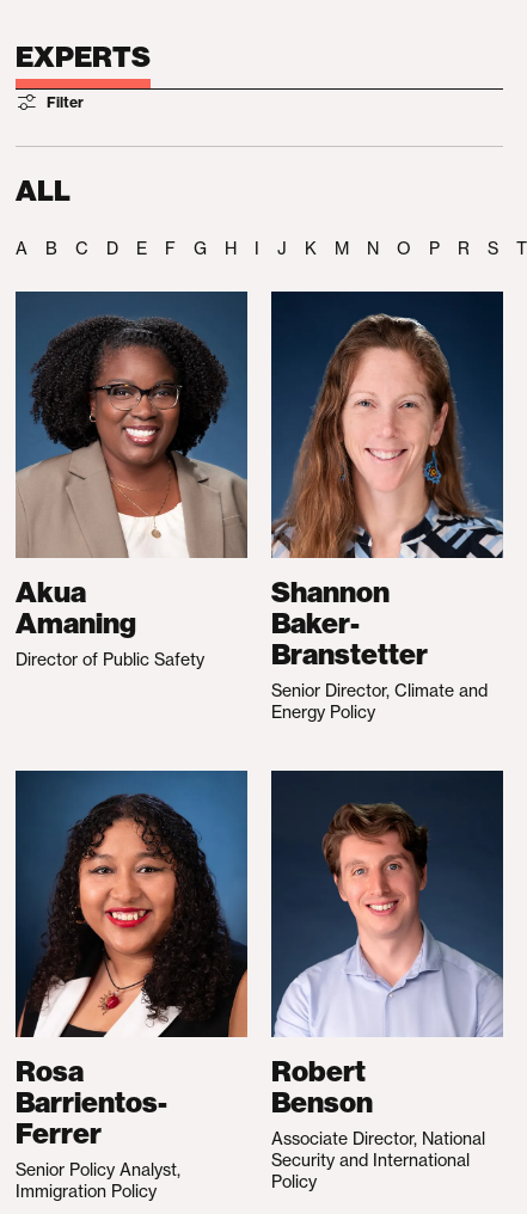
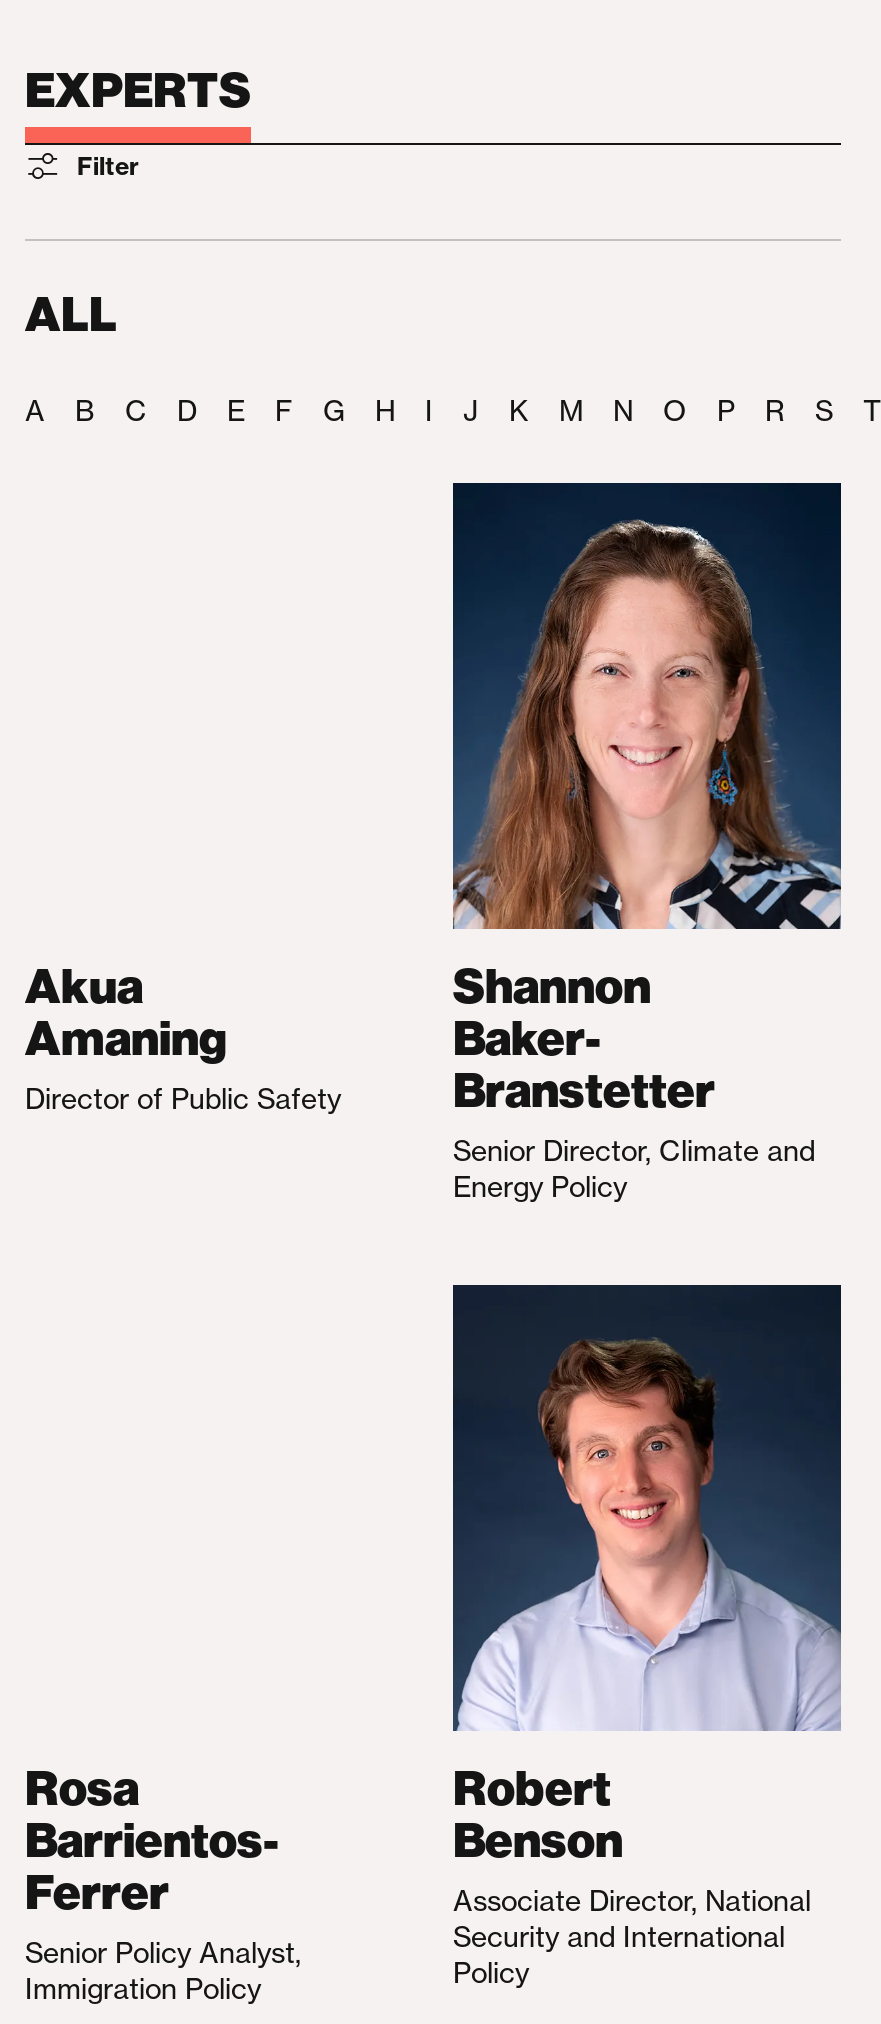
[14,290,249,559] [image] -> none
[14,770,249,1038] [image] -> none

